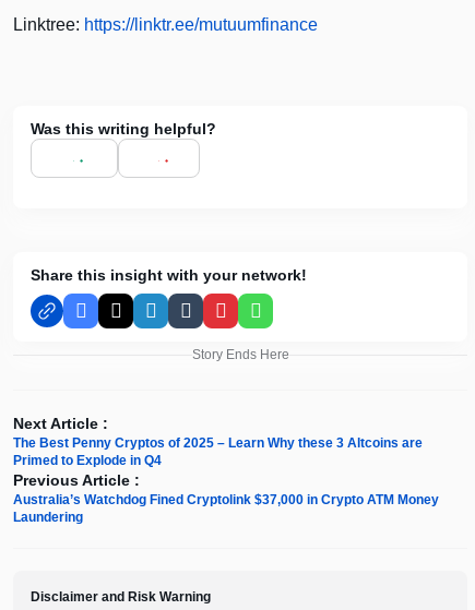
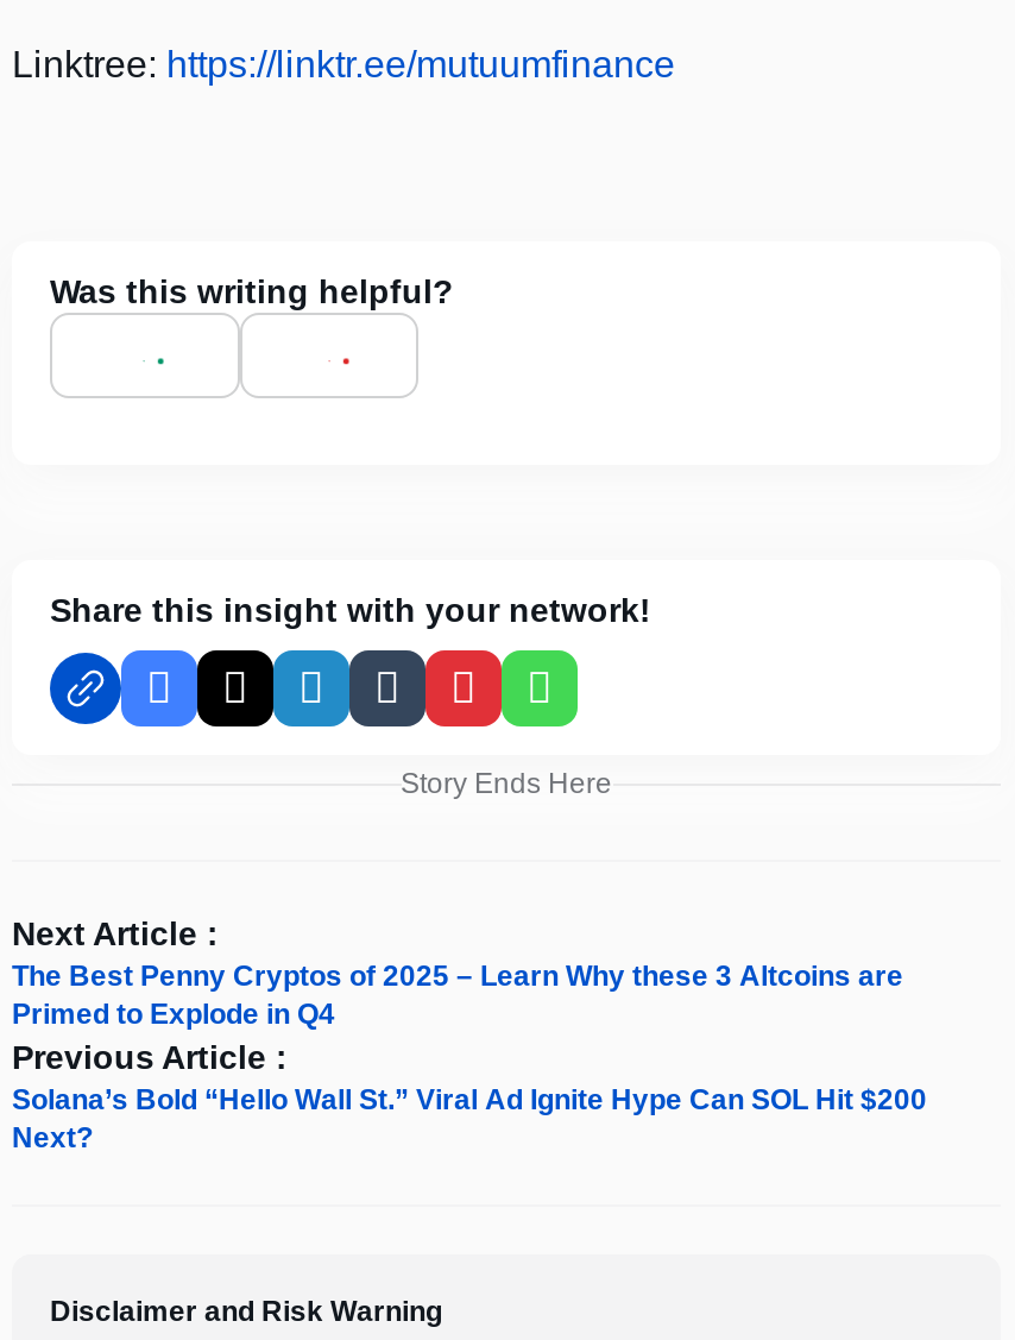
[13,492,439,525] Australia’s Watchdog Fined Cryptolink $37,000 in Crypto ATM Money | Laundering -> [12,1084,927,1155] Solana’s Bold “Hello Wall St.” Viral Ad Ignite Hype Can SOL Hit $200 | Next?

